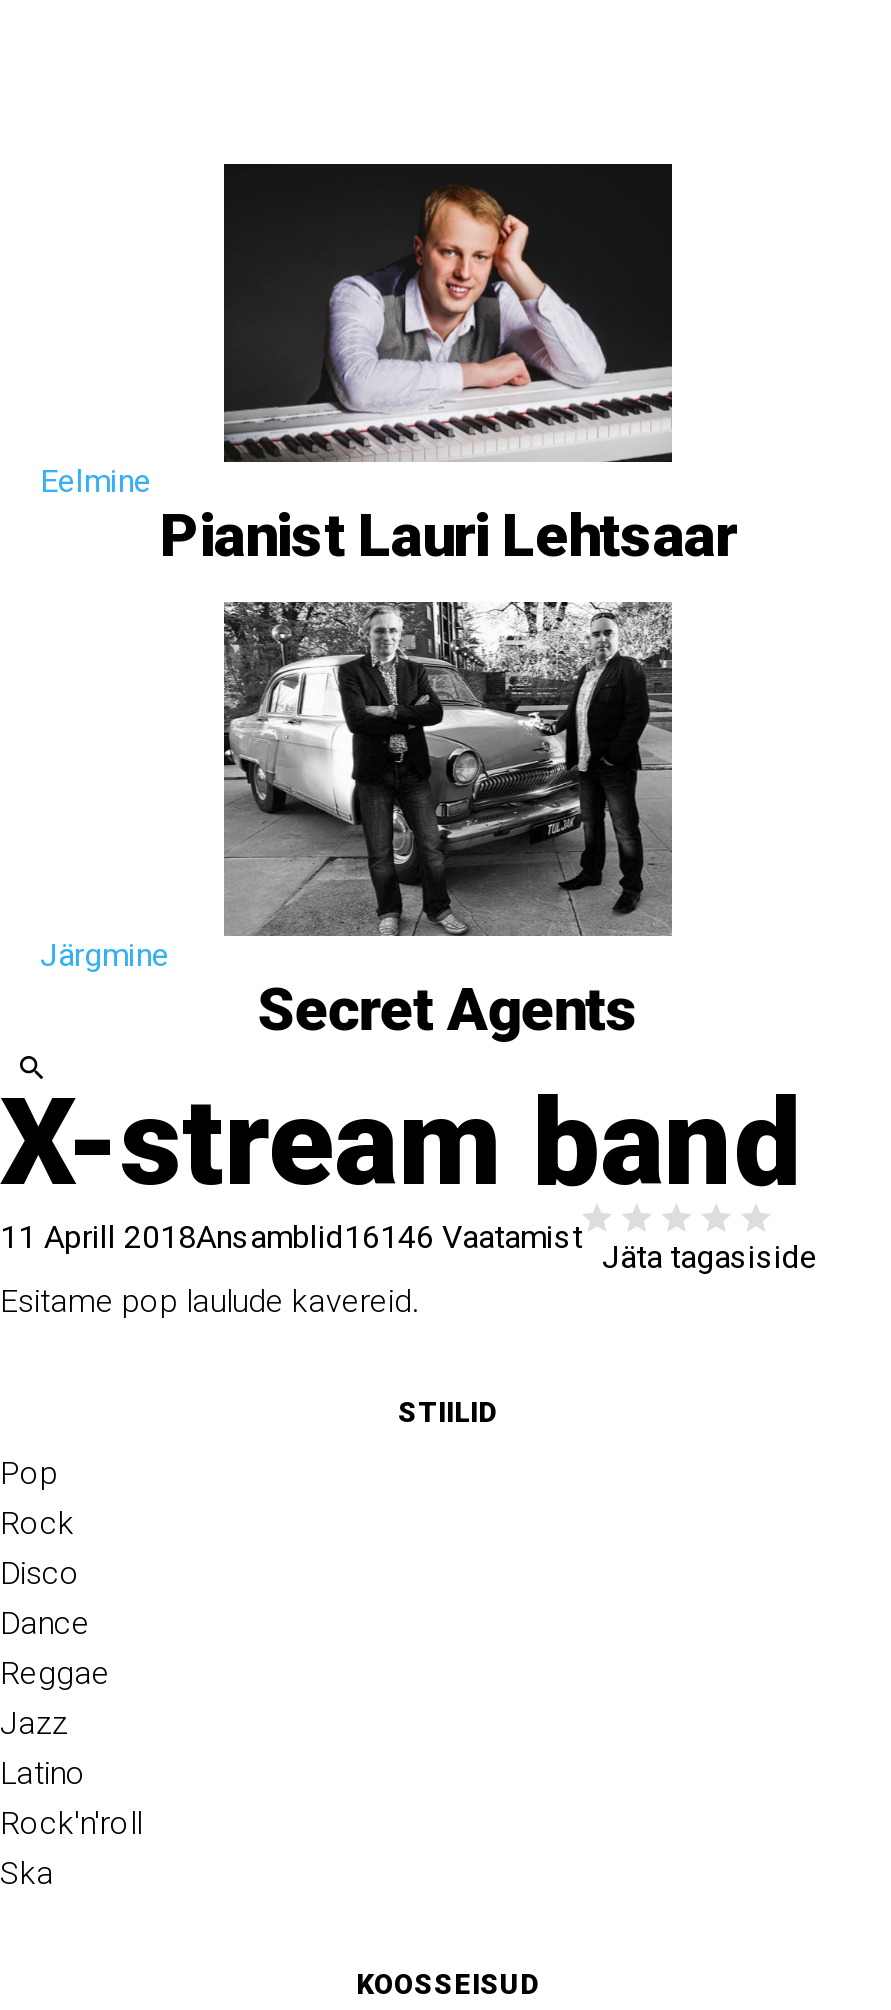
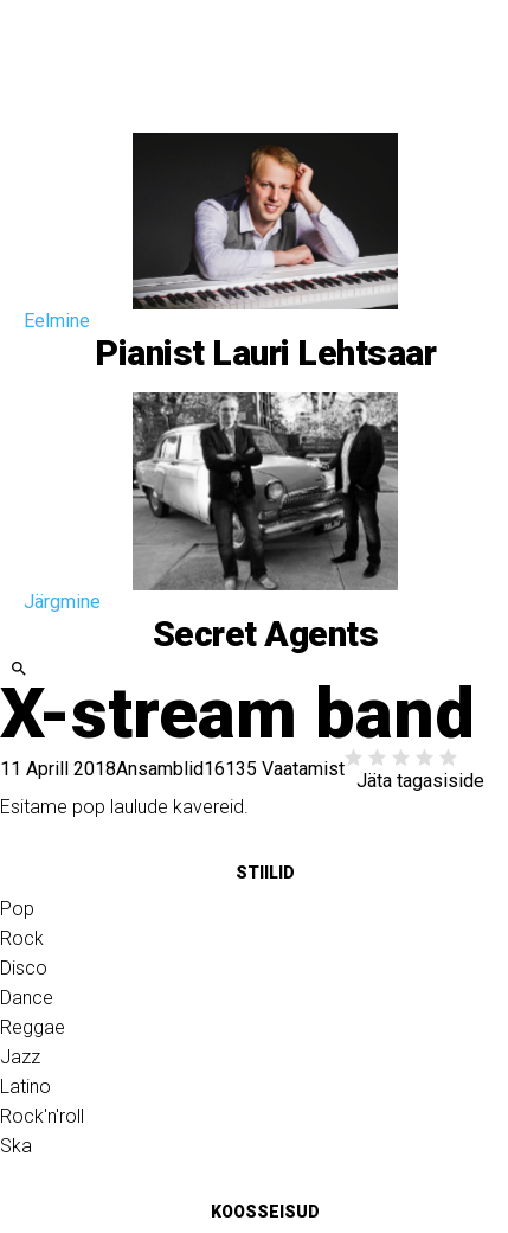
[0,1219,818,1276] 11 Aprill 2018Ansamblid16146 Vaatamist Jäta tagasiside -> [0,758,484,792] 11 Aprill 2018Ansamblid16135 Vaatamist Jäta tagasiside

